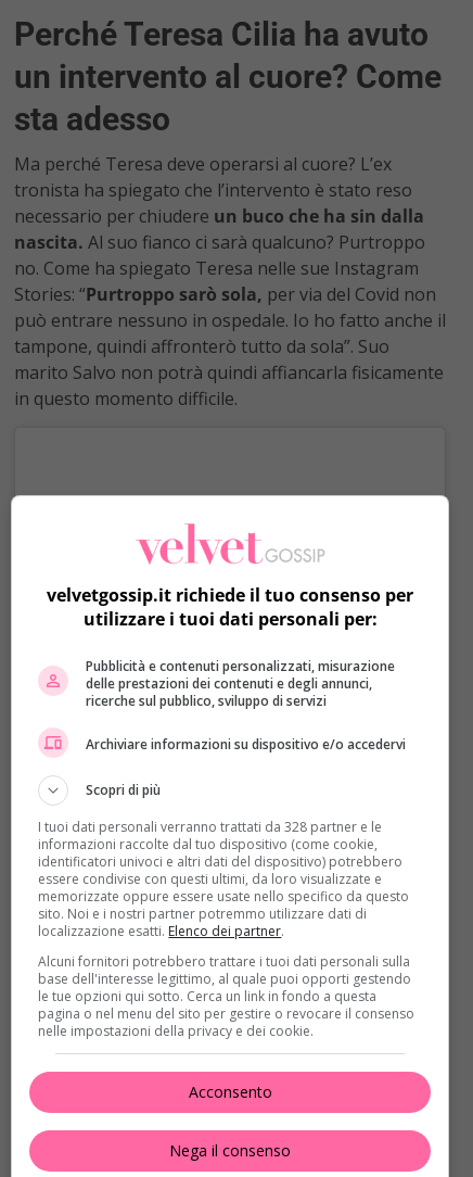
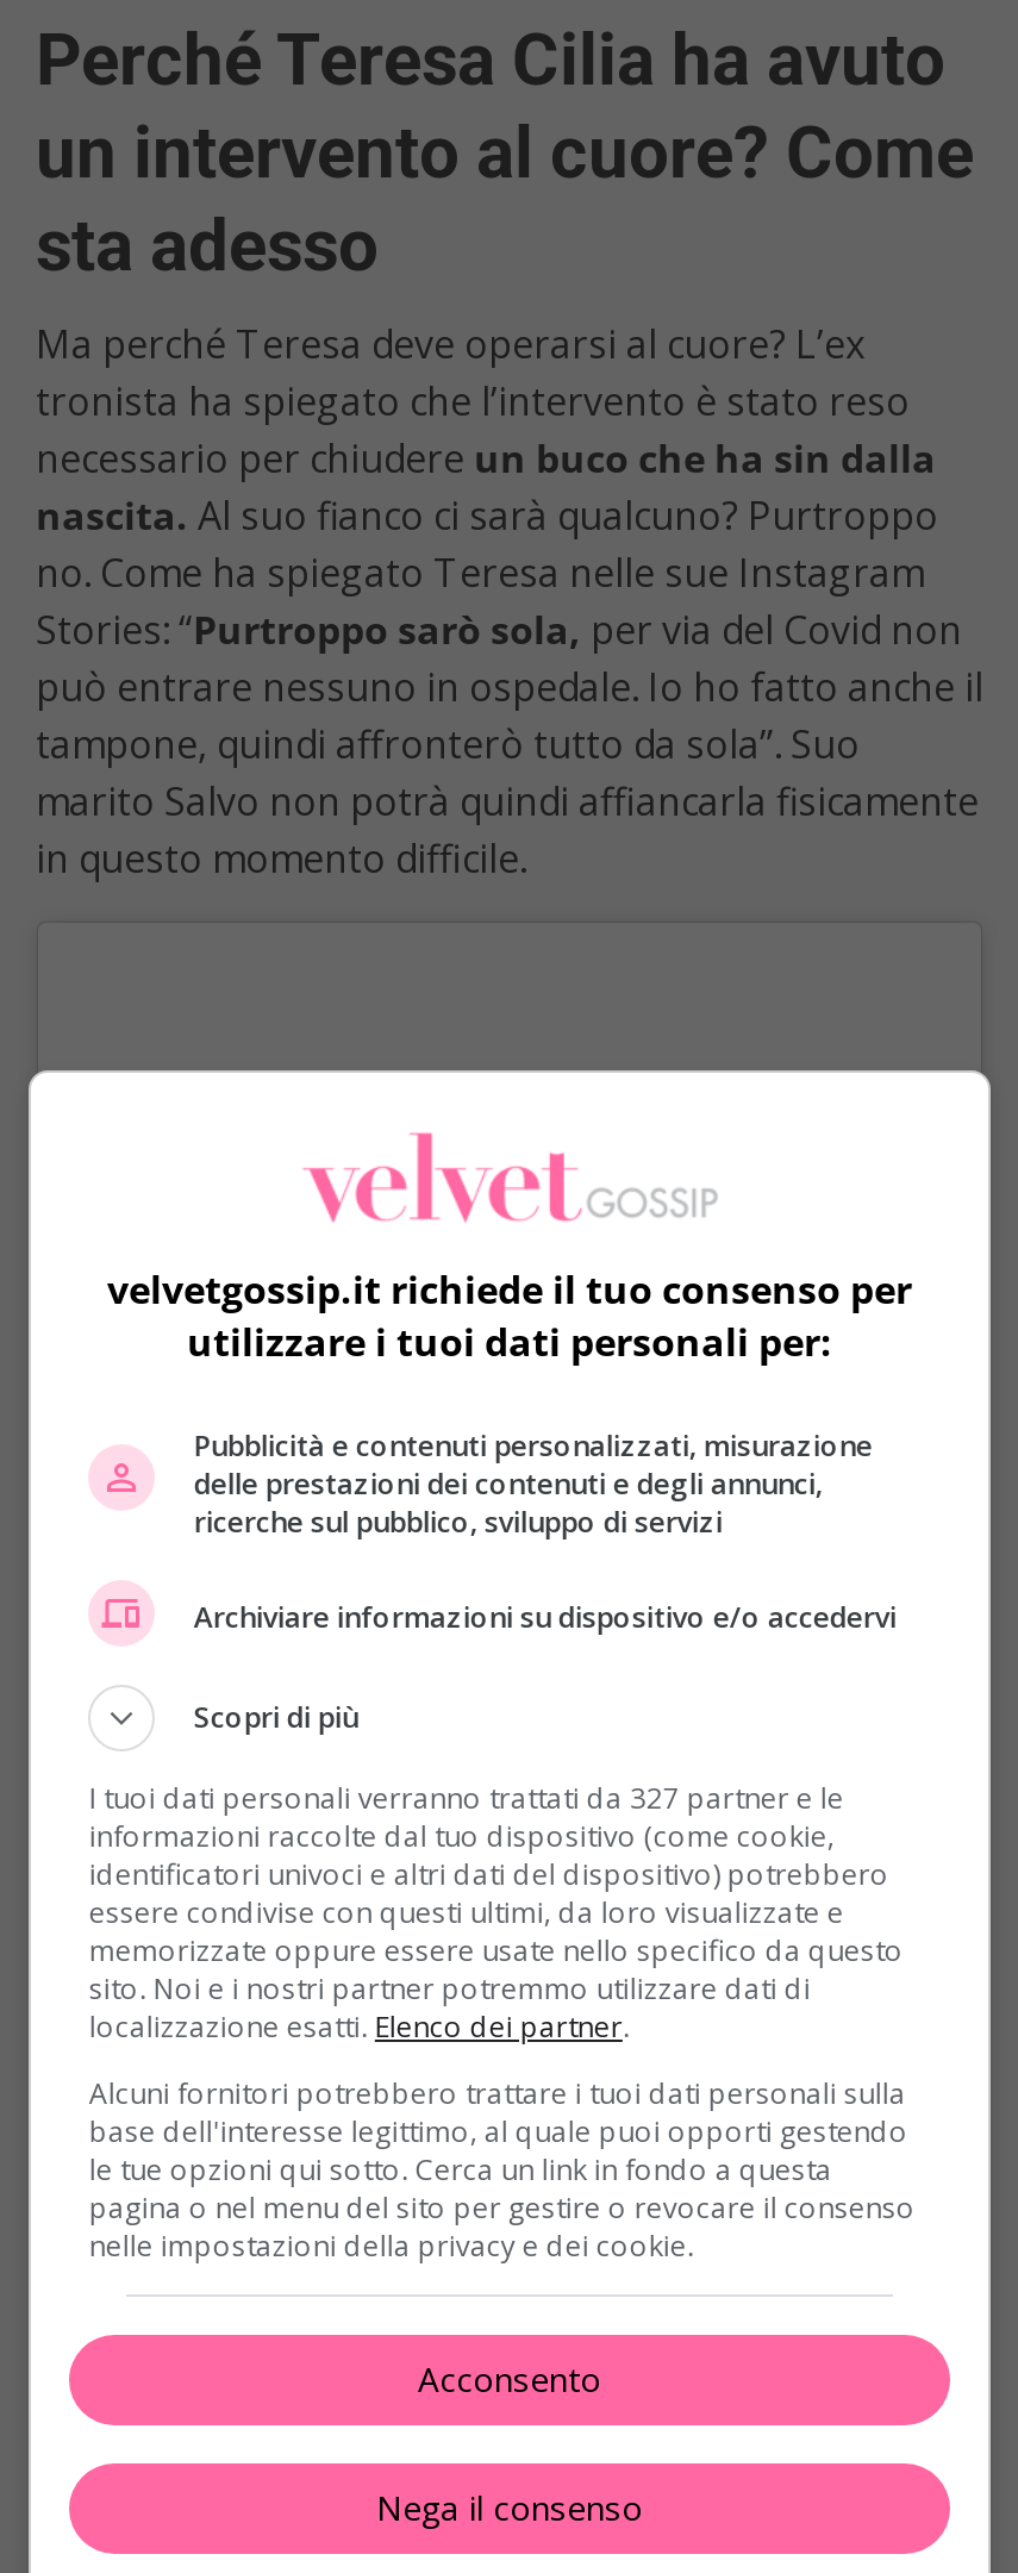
[38,817,382,836] I tuoi dati personali verranno trattati da 328 partner e le -> [89,1776,844,1817] I tuoi dati personali verranno trattati da 327 partner e le

